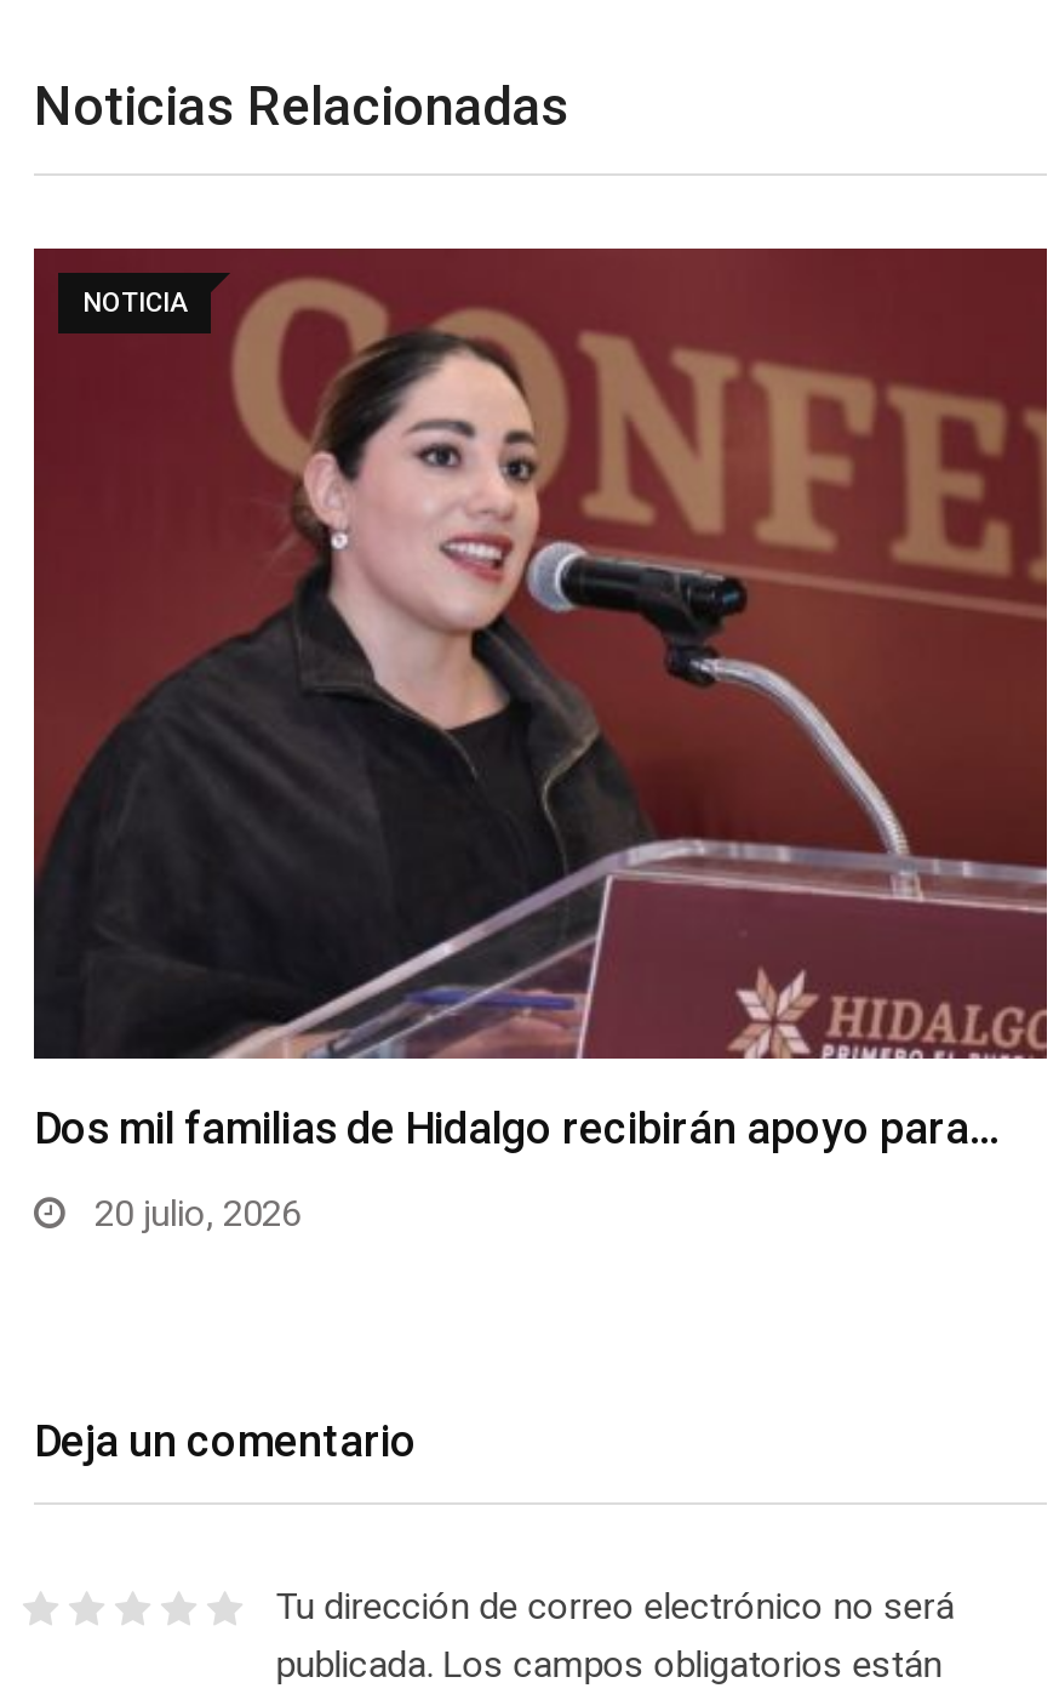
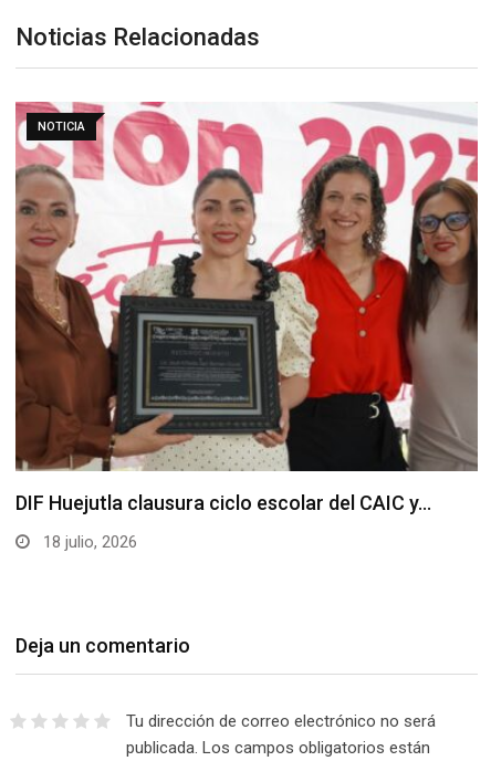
[32,246,1049,1154] [image] | Dos mil familias de Hidalgo recibirán apoyo para… -> [14,101,479,515] [image] | DIF Huejutla clausura ciclo escolar del CAIC y…
[85,1192,300,1236] 20 julio, 2026 -> [39,532,137,552] 18 julio, 2026

